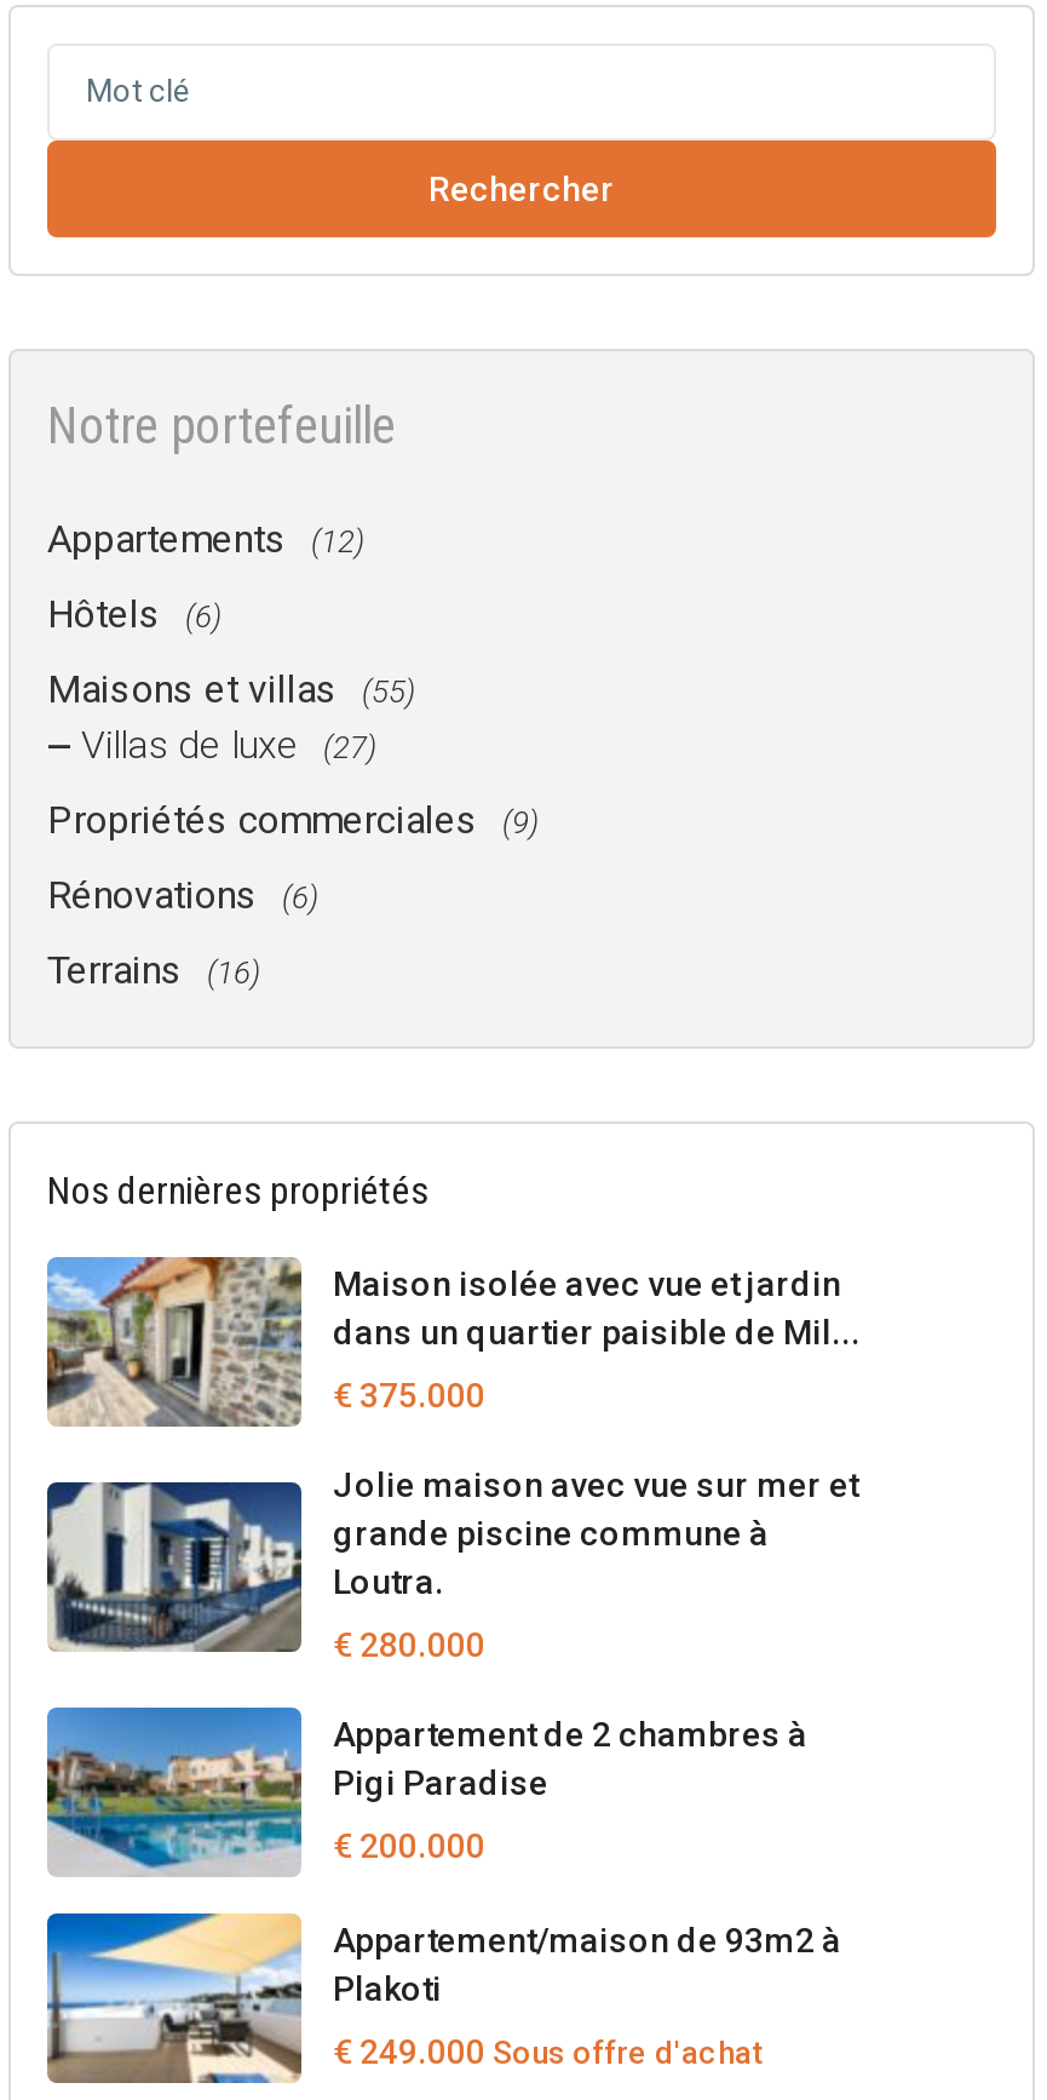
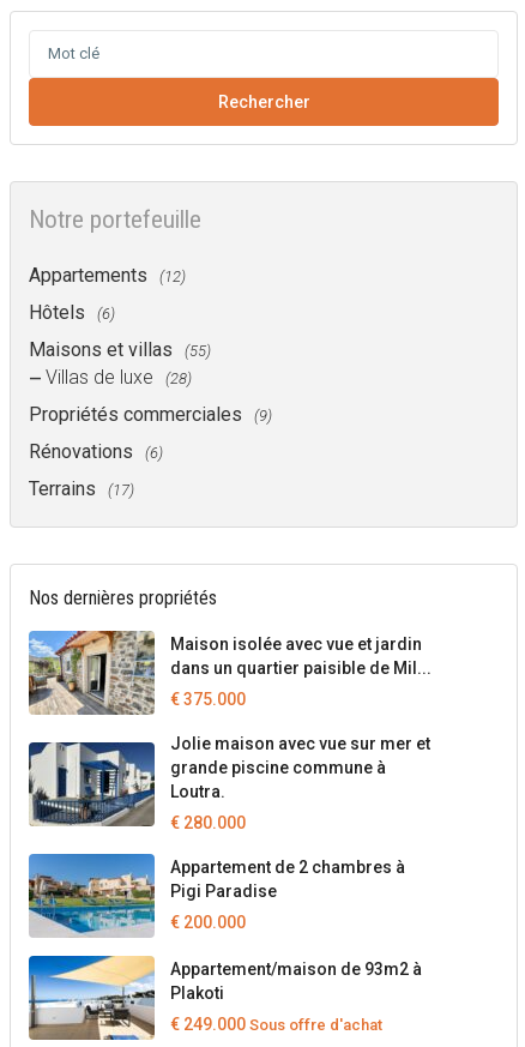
[81,721,376,767] Villas de luxe (27) -> [46,365,192,388] Villas de luxe (28)
[47,946,260,992] Terrains (16) -> [29,477,134,500] Terrains (17)

